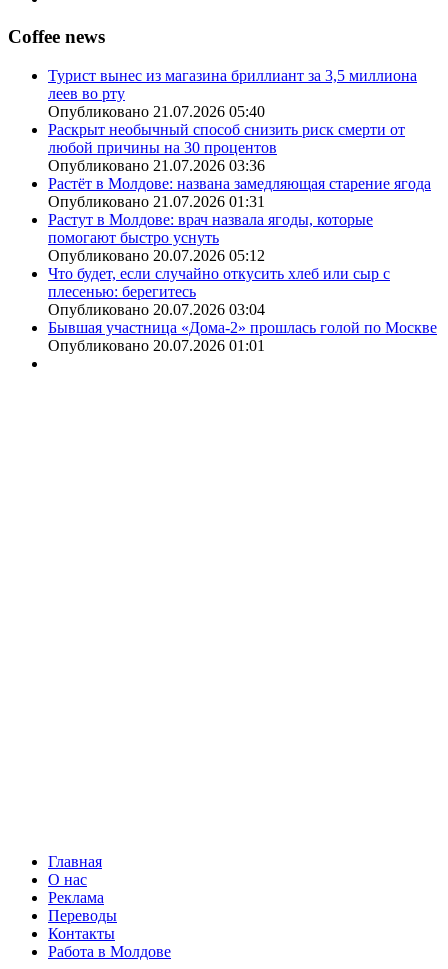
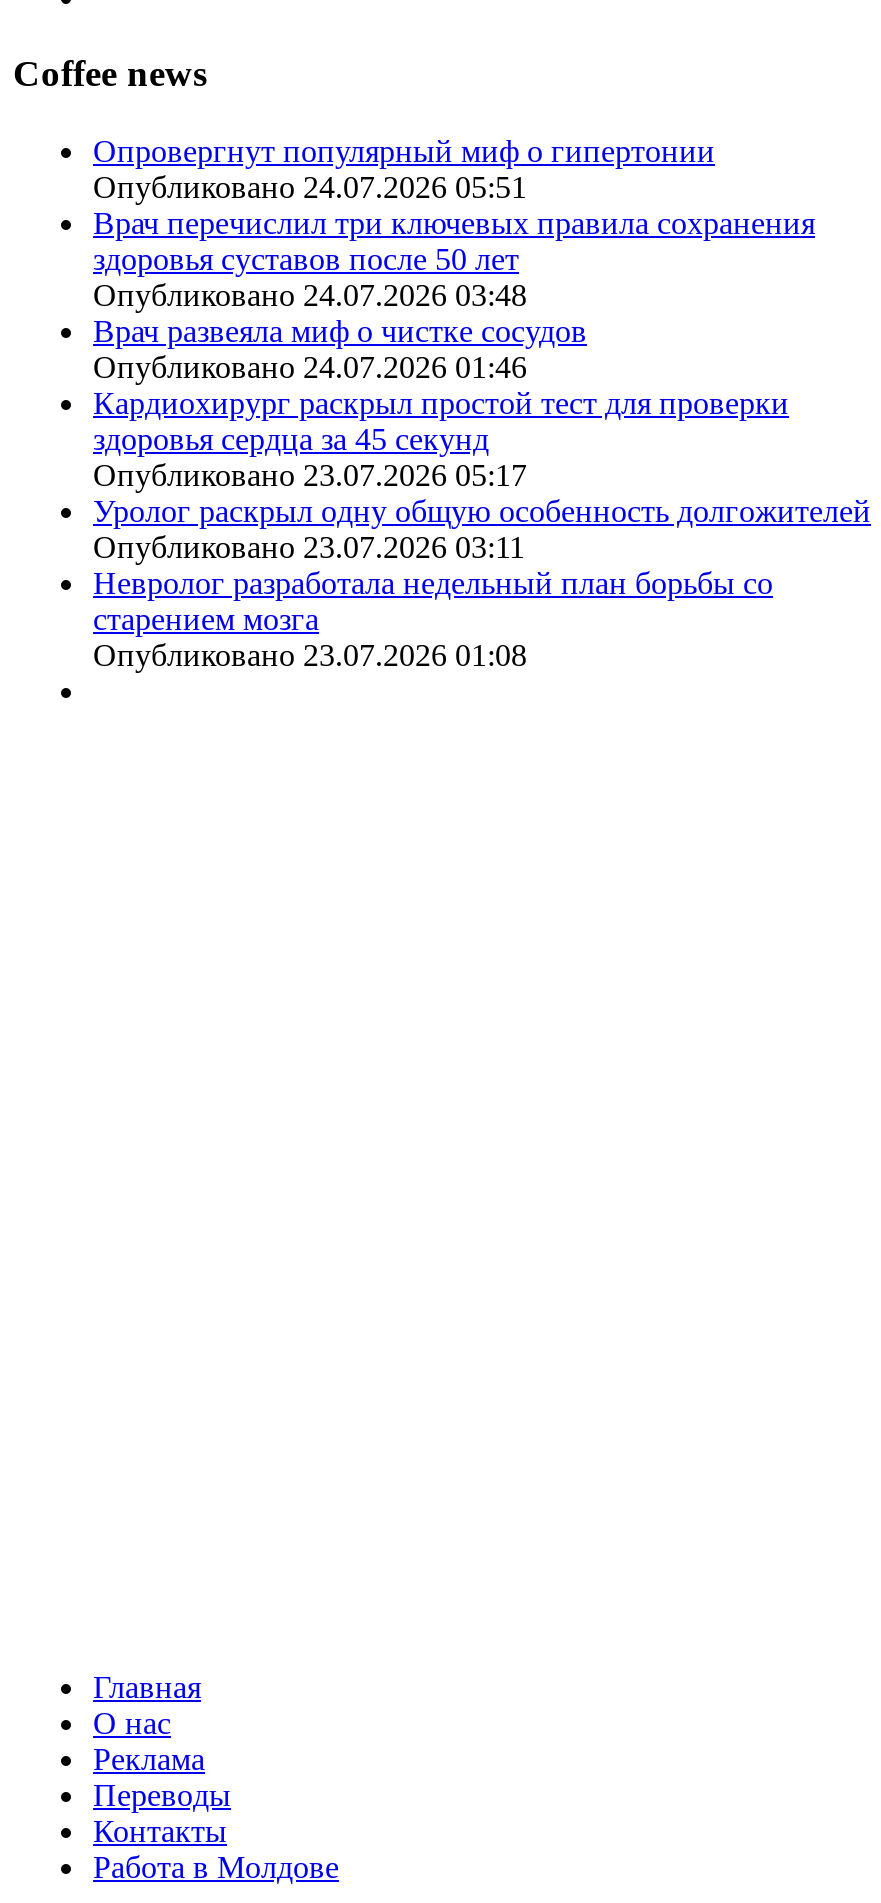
[48,67,437,354] Турист вынес из магазина бриллиант за 3,5 миллиона | леев во рту | Опубликовано 21.07.2026 05:40 | Раскрыт необычный способ снизить риск смерти от | любой причины на 30 процентов | Опубликовано 21.07.2026 03:36 | Растёт в Молдове: названа замедляющая старение ягода | Опубликовано 21.07.2026 01:31 | Растут в Молдове: врач назвала ягоды, которые | помогают быстро уснуть | Опубликовано 20.07.2026 05:12 | Что будет, если случайно откусить хлеб или сыр с | плесенью: берегитесь | Опубликовано 20.07.2026 03:04 | Бывшая участница «Дома-2» прошлась голой по Москве | Опубликовано 20.07.2026 01:01 -> [93,134,871,672] Опровергнут популярный миф о гипертонии | Опубликовано 24.07.2026 05:51 | Врач перечислил три ключевых правила сохранения | здоровья суставов после 50 лет | Опубликовано 24.07.2026 03:48 | Врач развеяла миф о чистке сосудов | Опубликовано 24.07.2026 01:46 | Кардиохирург раскрыл простой тест для проверки | здоровья сердца за 45 секунд | Опубликовано 23.07.2026 05:17 | Уролог раскрыл одну общую особенность долгожителей | Опубликовано 23.07.2026 03:11 | Невролог разработала недельный план борьбы со | старением мозга | Опубликовано 23.07.2026 01:08

